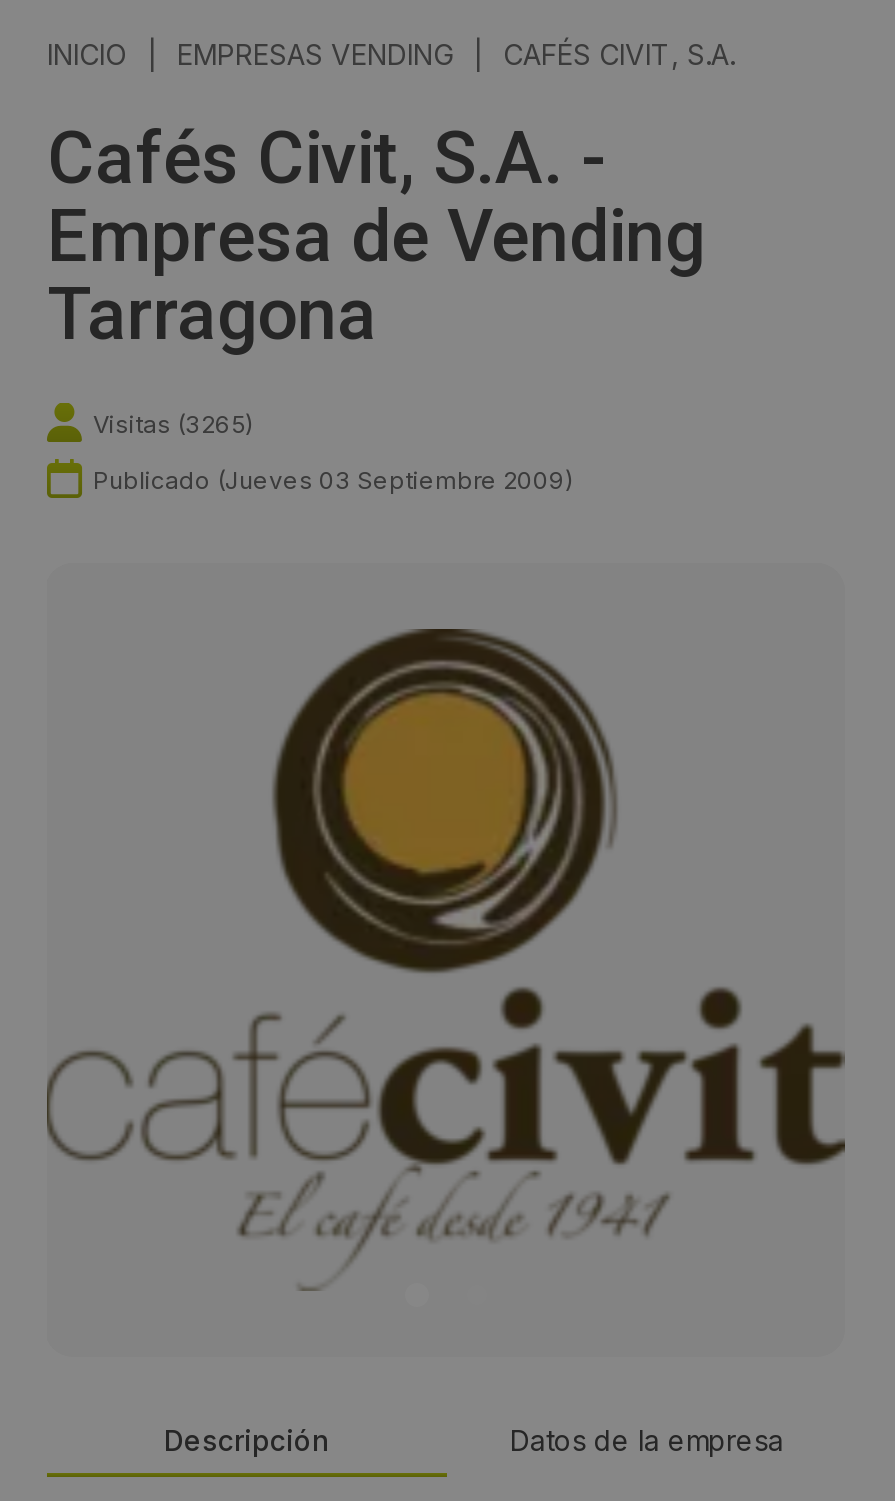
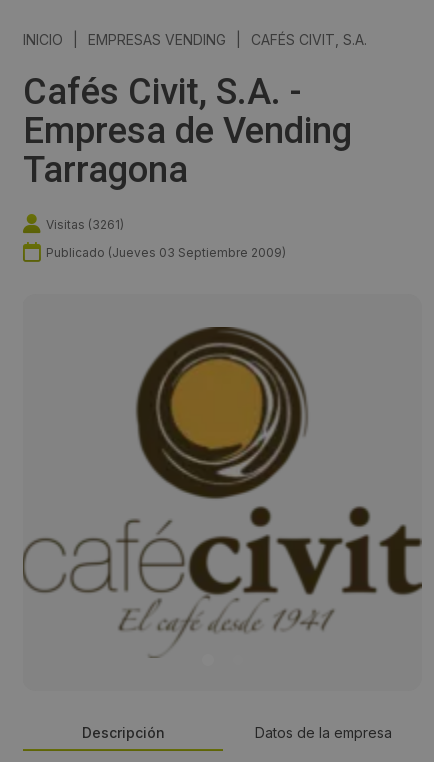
[93,408,253,438] Visitas (3265) -> [46,217,124,232] Visitas (3261)

